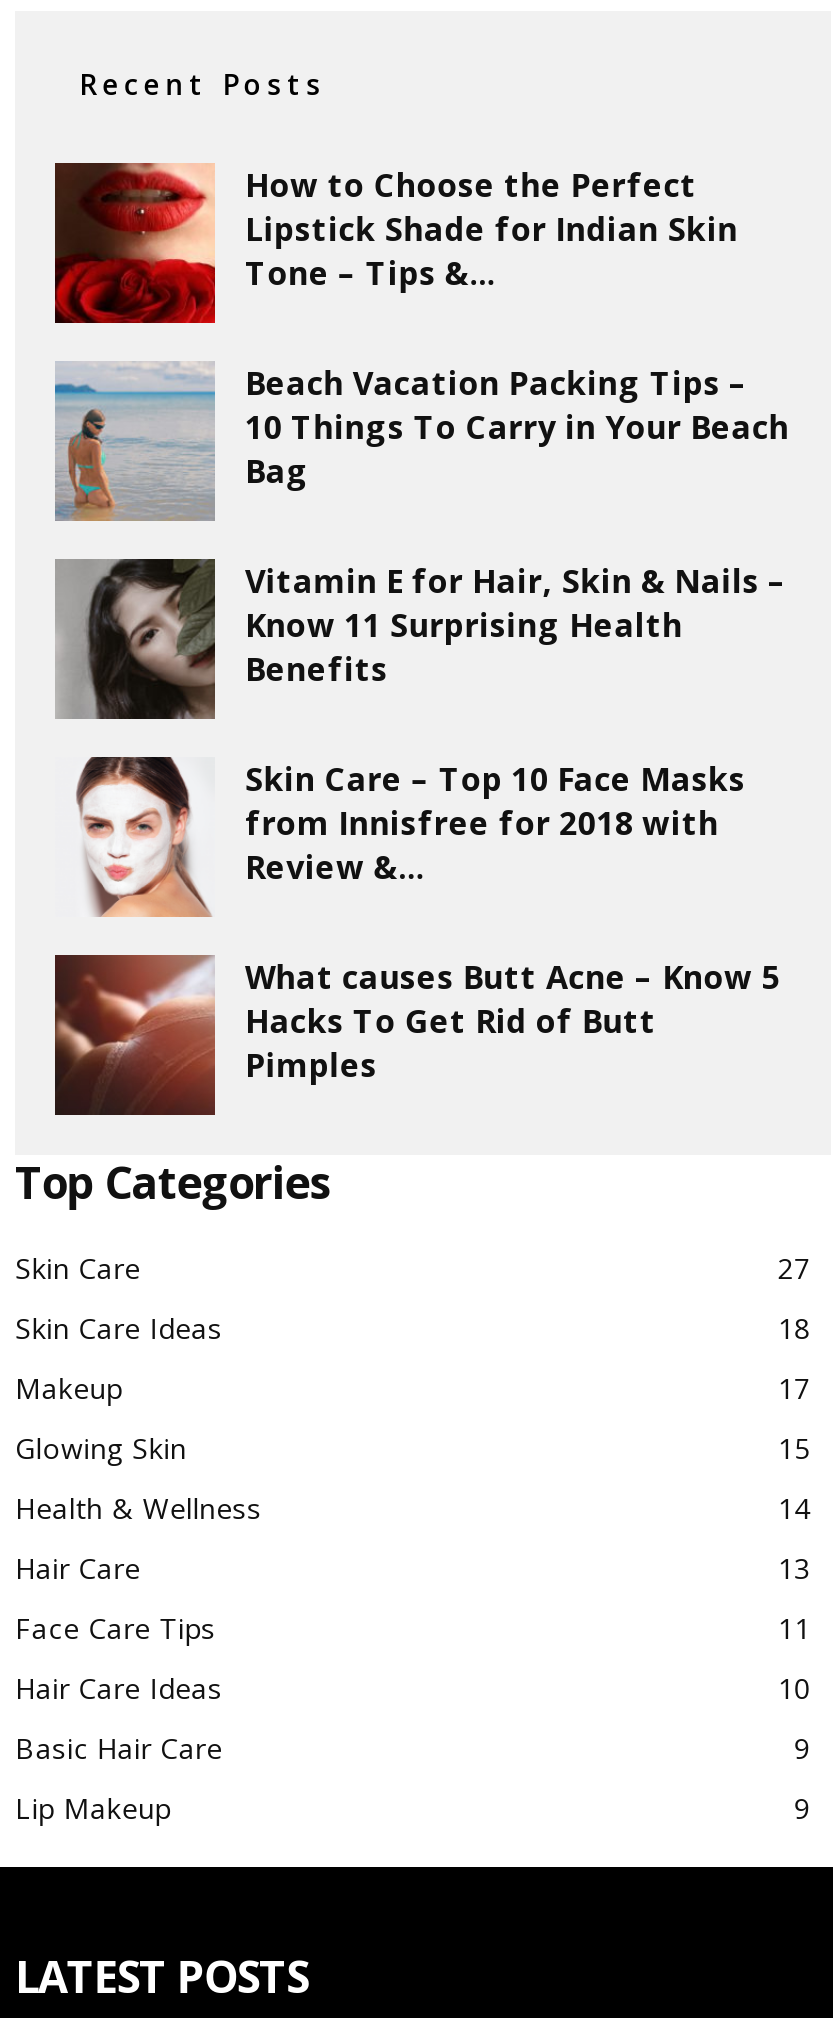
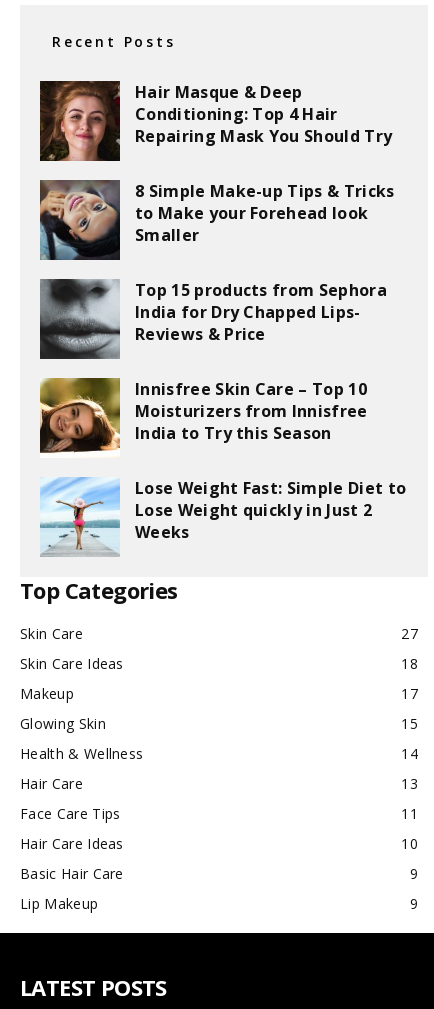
[55,161,738,325] [image] | How to Choose the Perfect | Lipstick Shade for Indian Skin | Tone – Tips &... -> [40,80,392,162] [image] | Hair Masque & Deep | Conditioning: Top 4 Hair | Repairing Mask You Should Try
[53,361,789,523] [image] | Beach Vacation Packing Tips – | 10 Things To Carry in Your Beach | Bag -> [39,179,395,261] [image] | 8 Simple Make-up Tips & Tricks | to Make your Forehead look | Smaller
[57,557,787,719] [image] | Vitamin E for Hair, Skin & Nails – | Know 11 Surprising Health | Benefits -> [40,279,387,359] [image] | Top 15 products from Sephora | India for Dry Chapped Lips- | Reviews & Price
[55,755,746,919] [image] | Skin Care – Top 10 Face Masks | from Innisfree for 2018 with | Review &... -> [39,377,368,458] [image] | Innisfree Skin Care – Top 10 | Moisturizers from Innisfree | India to Try this Season
[53,953,780,1117] [image] | What causes Butt Acne – Know 5 | Hacks To Get Rid of Butt | Pimples -> [40,477,406,557] [image] | Lose Weight Fast: Simple Diet to | Lose Weight quickly in Just 2 | Weeks

